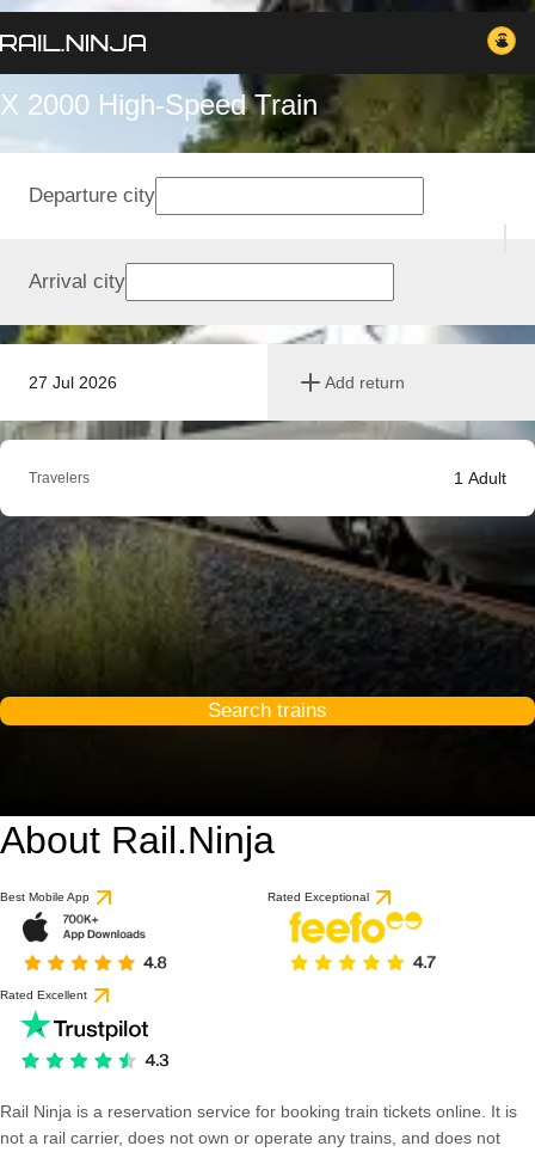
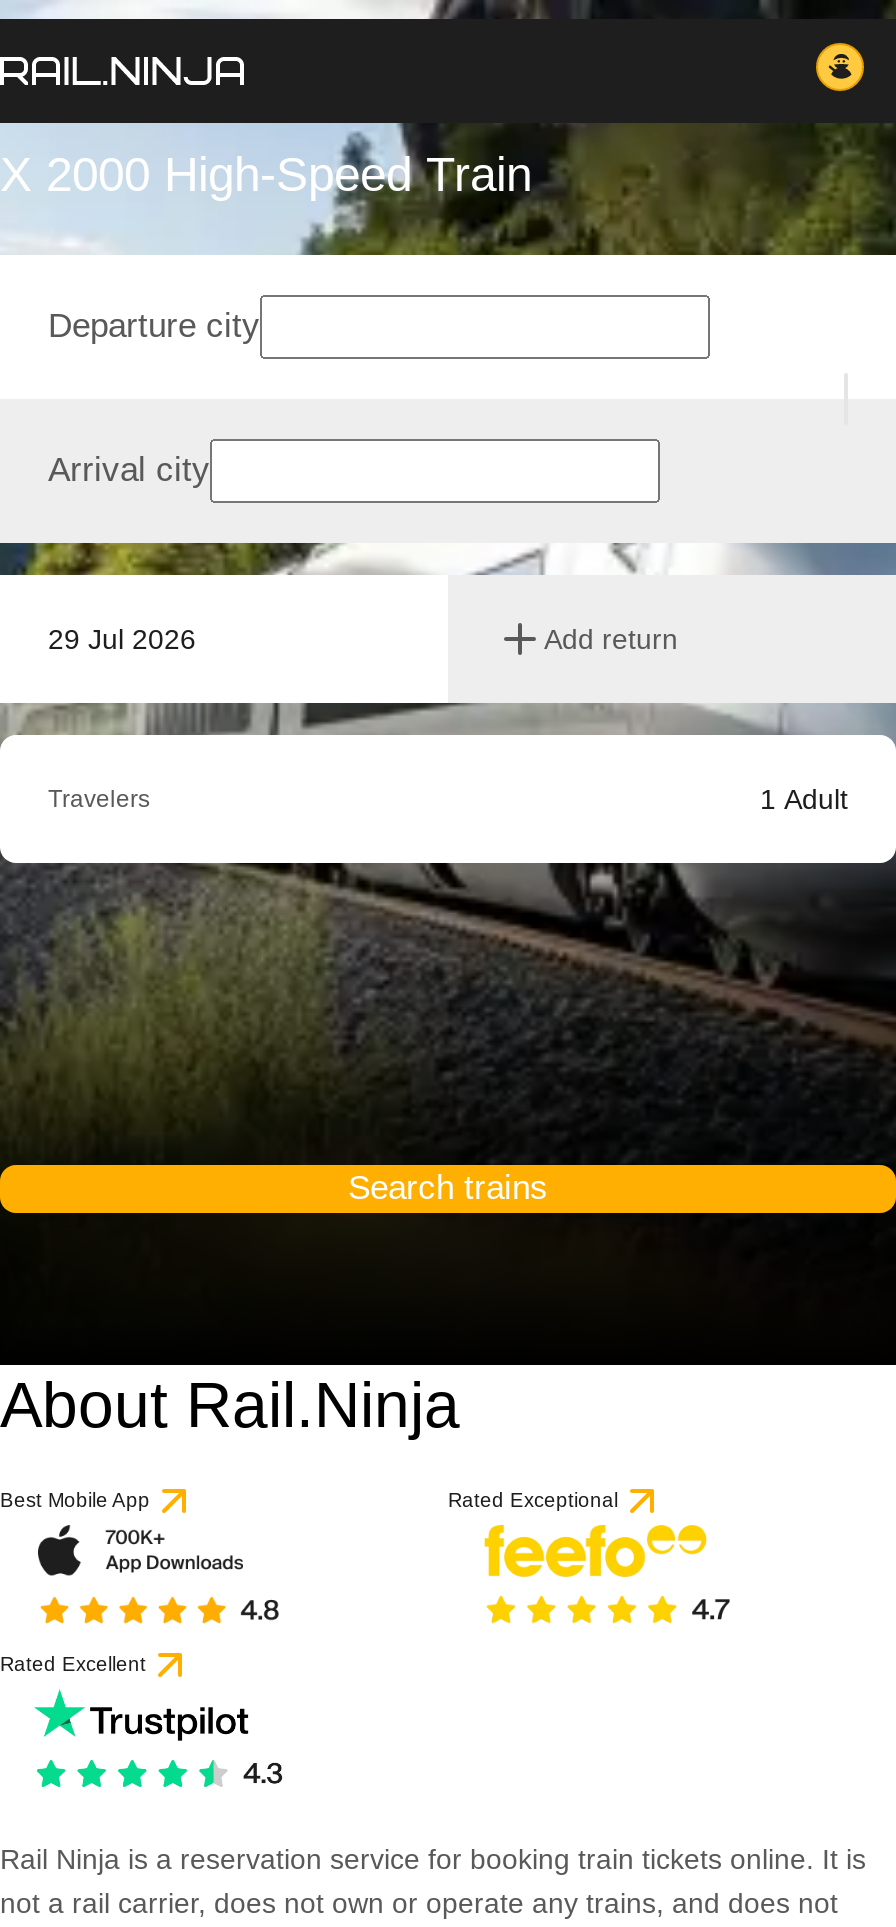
[29,373,117,392] 27 Jul 2026 -> [48,623,196,655] 29 Jul 2026

